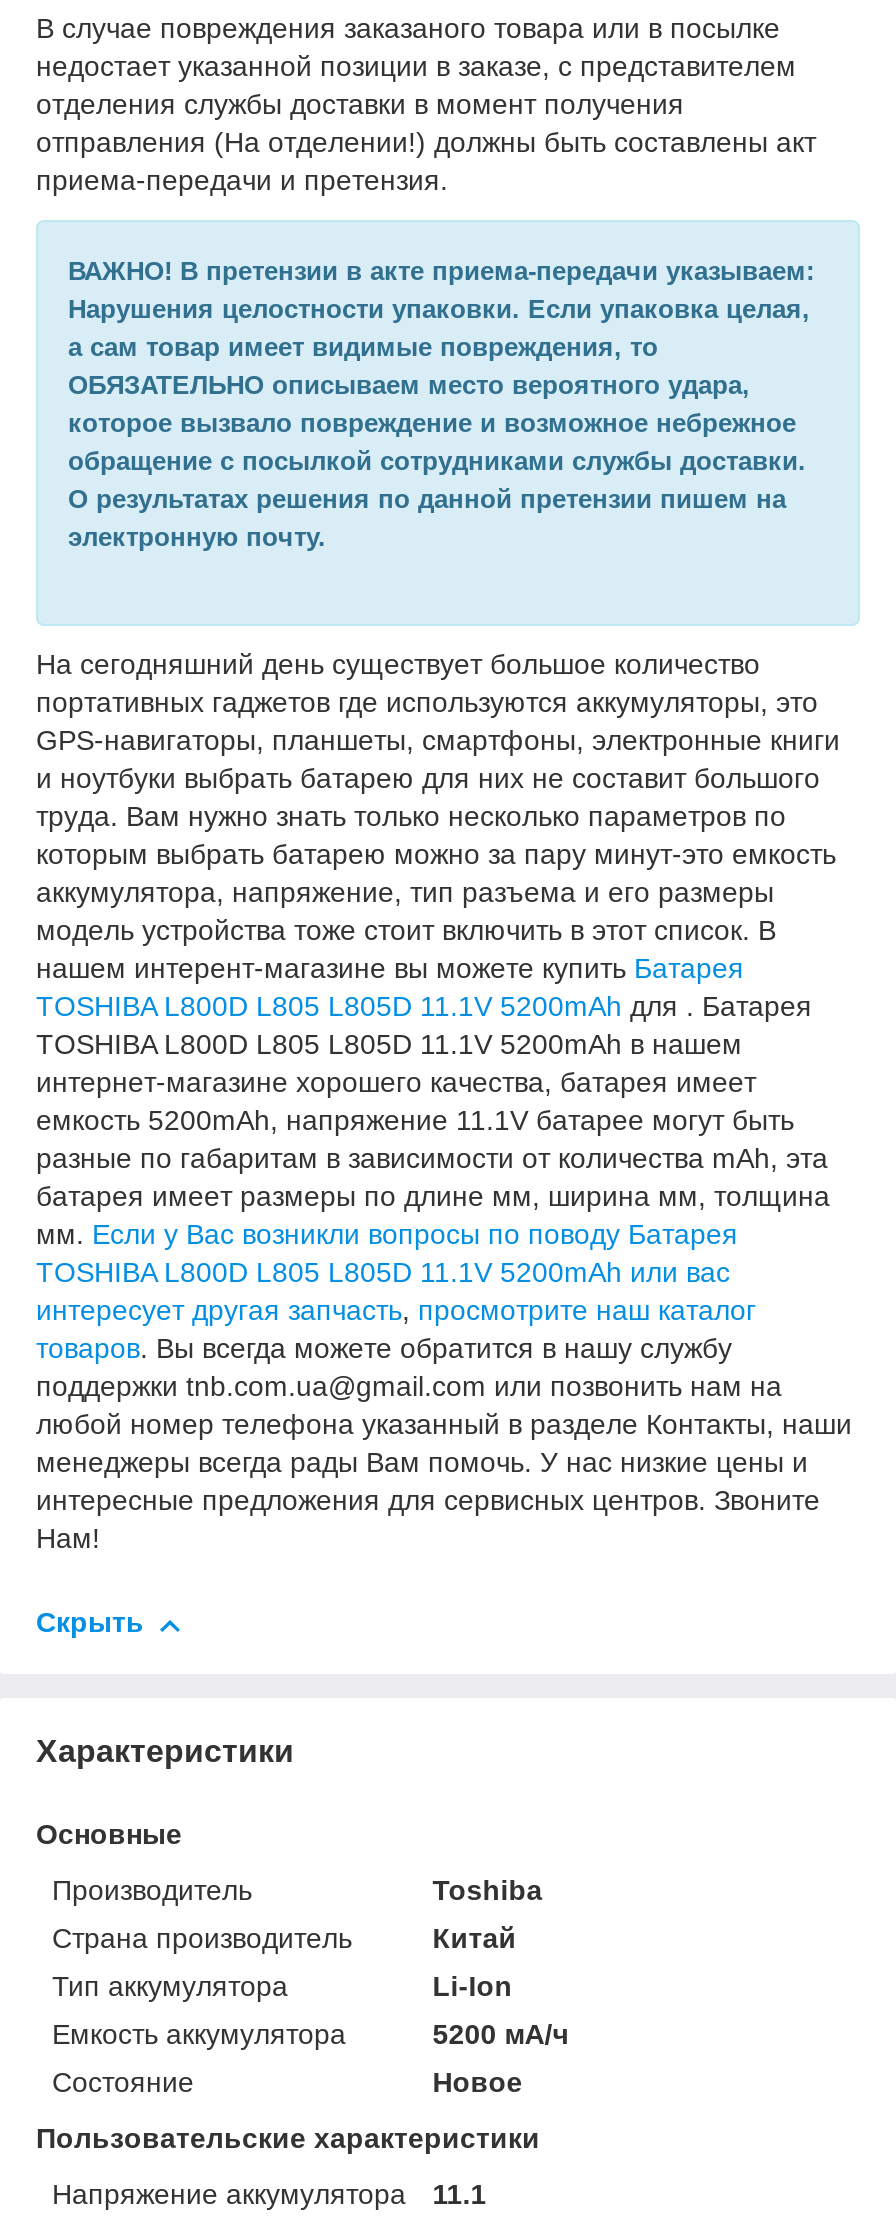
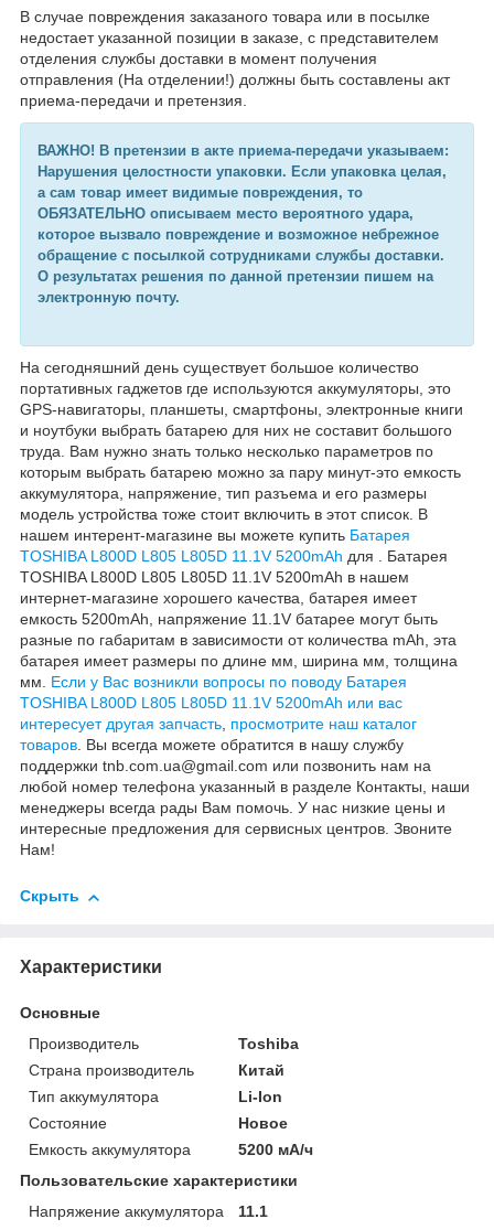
moved [52,2019,568,2051] -> [29,1141,313,1159]: Емкость аккумулятора | 5200 мА/ч
moved [52,2067,522,2099] -> [29,1115,288,1132]: Состояние | Новое

